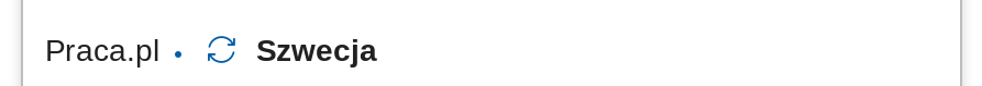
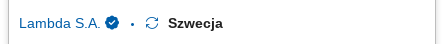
[45,33,159,67] Praca.pl -> [19,15,101,31] Lambda S.A.

